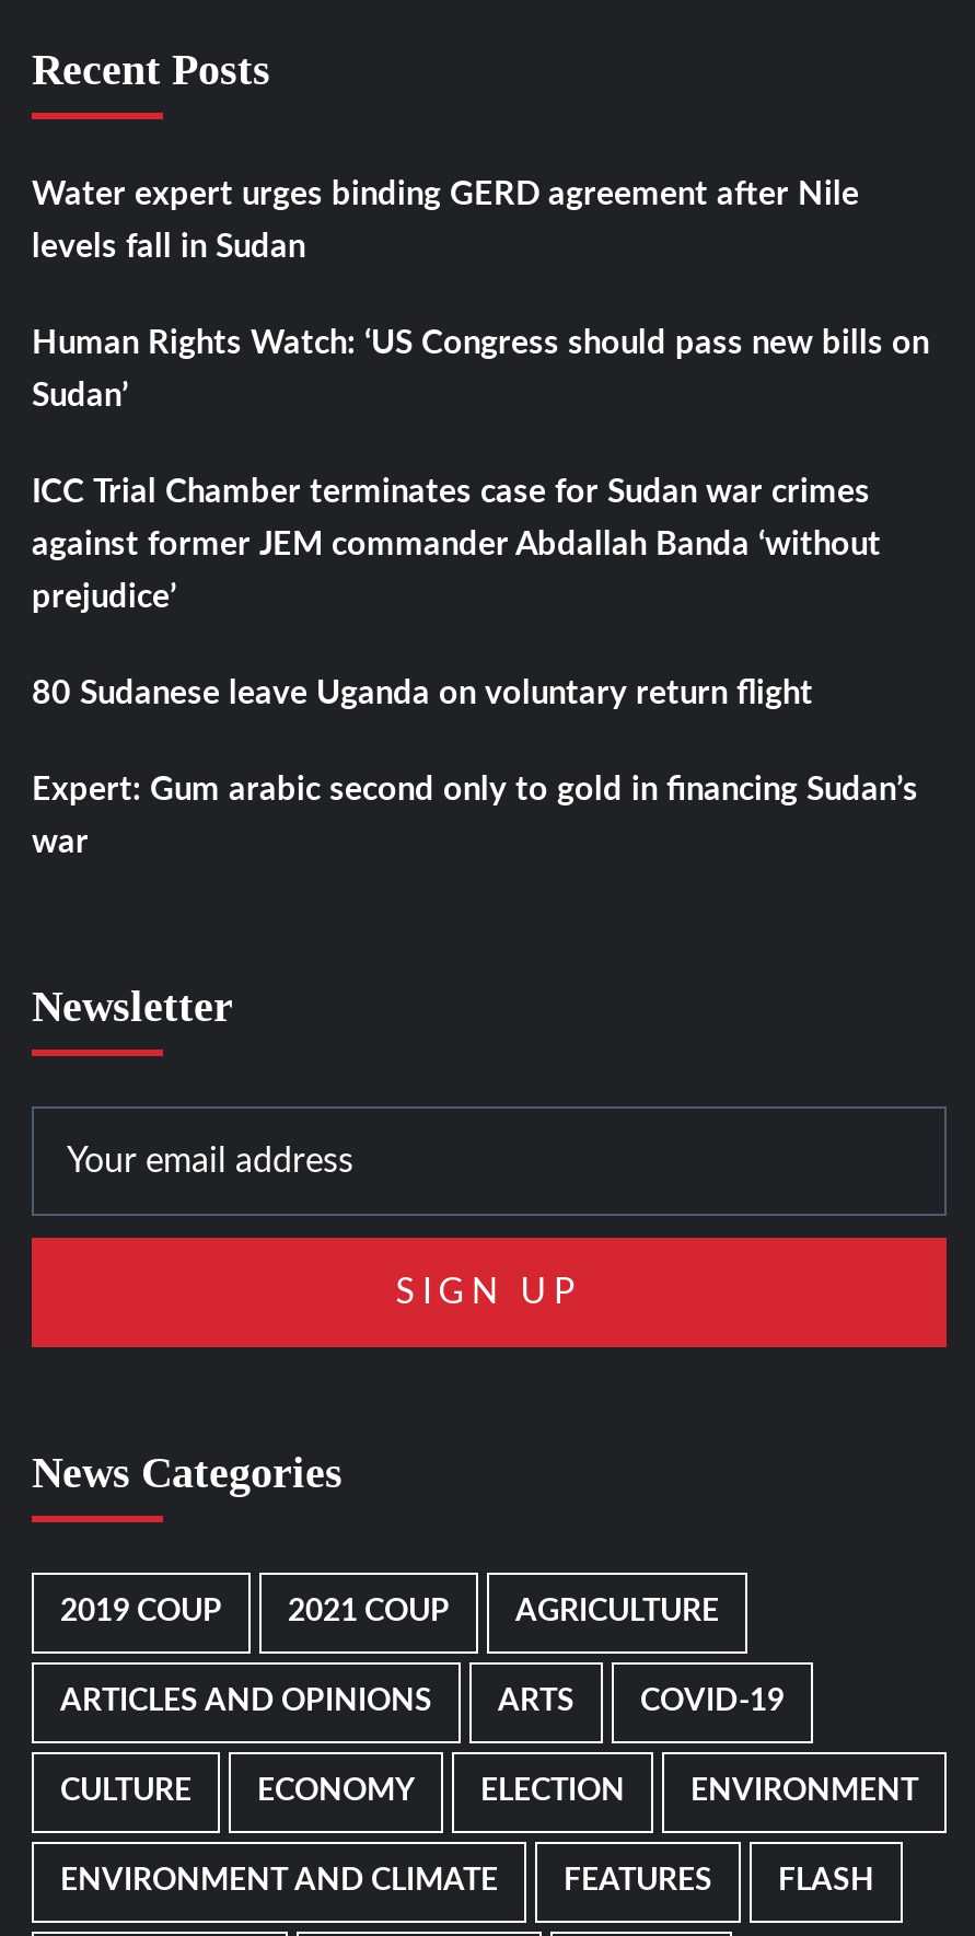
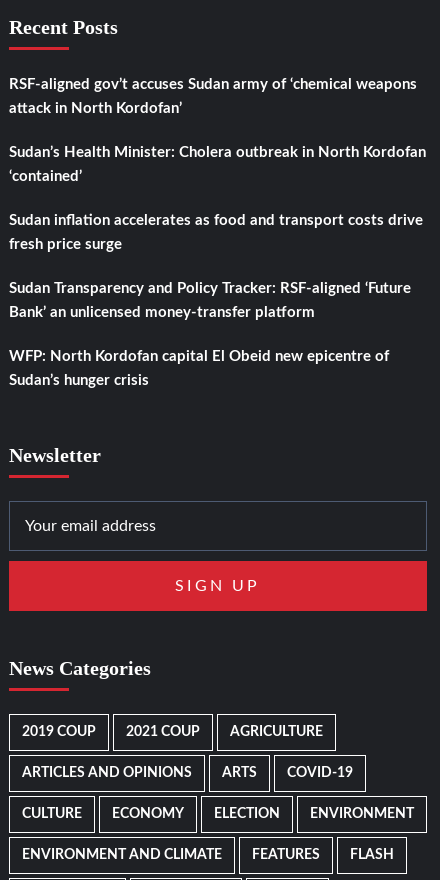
[32,177,859,210] Water expert urges binding GERD agreement after Nile -> [9,76,417,91] RSF-aligned gov’t accuses Sudan army of ‘chemical weapons
[32,230,305,263] levels fall in Sudan -> [9,100,182,115] attack in North Kordofan’
[32,326,929,359] Human Rights Watch: ‘US Congress should pass new bills on -> [9,144,426,159] Sudan’s Health Minister: Cholera outbreak in North Kordofan
[32,379,128,411] Sudan’ -> [9,168,82,183] ‘contained’
[32,475,870,508] ICC Trial Chamber terminates case for Sudan war crimes -> [9,212,423,227] Sudan inflation accelerates as food and transport costs drive
[32,528,881,560] against former JEM commander Abdallah Banda ‘without -> [9,236,122,251] fresh price surge
[32,580,176,613] prejudice’ -> [9,280,411,295] Sudan Transparency and Policy Tracker: RSF-aligned ‘Future
[32,676,813,709] 80 Sudanese leave Uganda on voluntary return flight -> [9,304,315,319] Bank’ an unlicensed money-transfer platform
[32,773,918,805] Expert: Gum arabic second only to gold in financing Sudan’s -> [9,348,389,363] WFP: North Kordofan capital El Obeid new epicentre of
[32,825,89,858] war -> [9,372,149,387] Sudan’s hunger crisis

